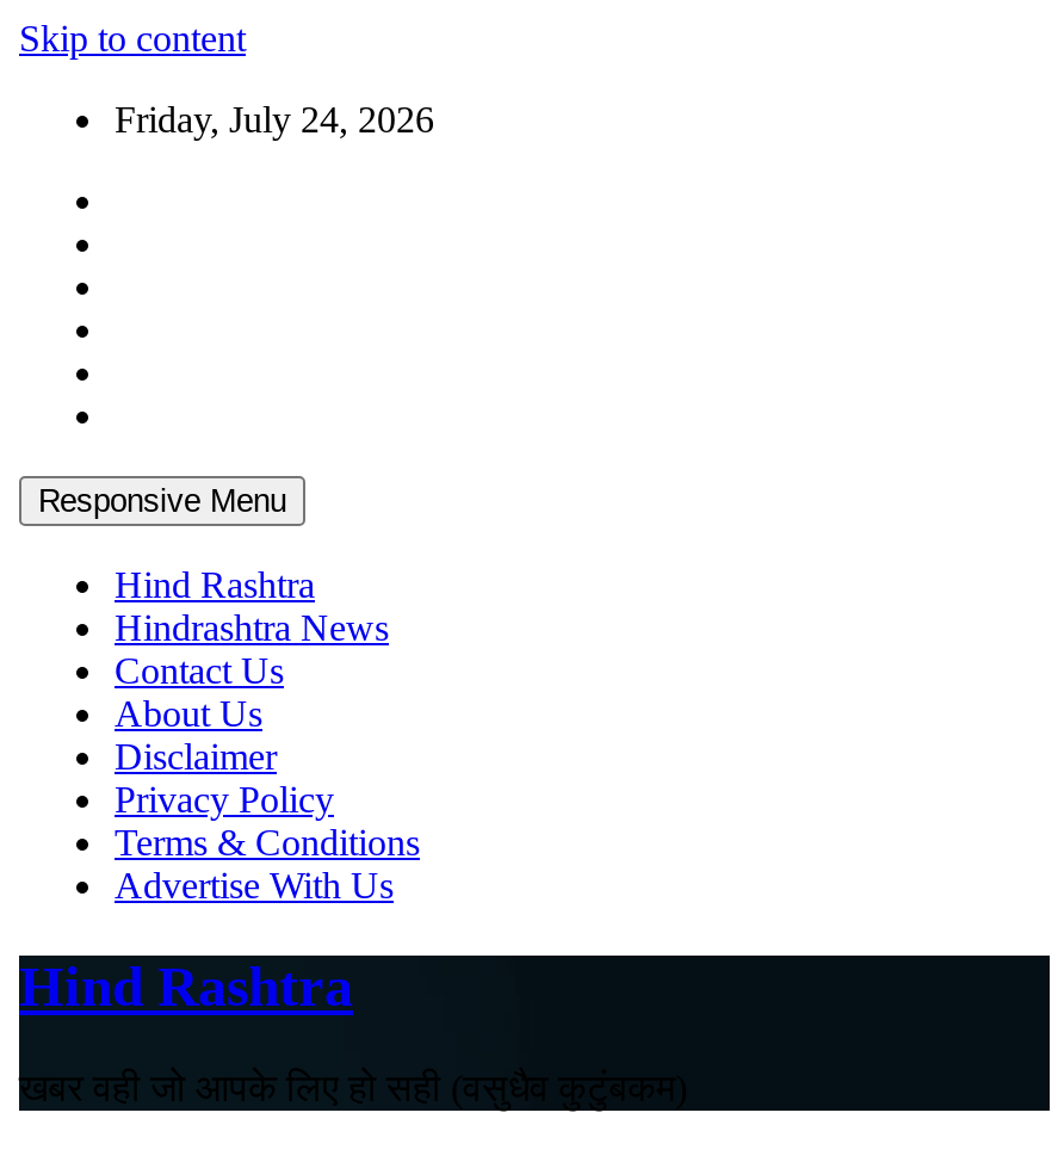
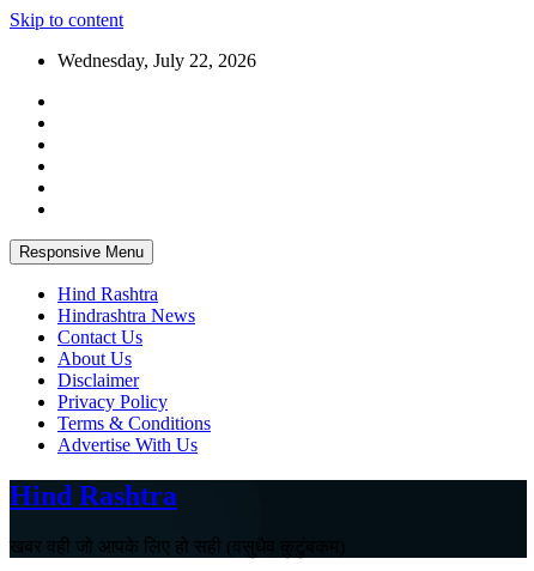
[115,99,434,140] Friday, July 24, 2026 -> [57,50,256,71] Wednesday, July 22, 2026

